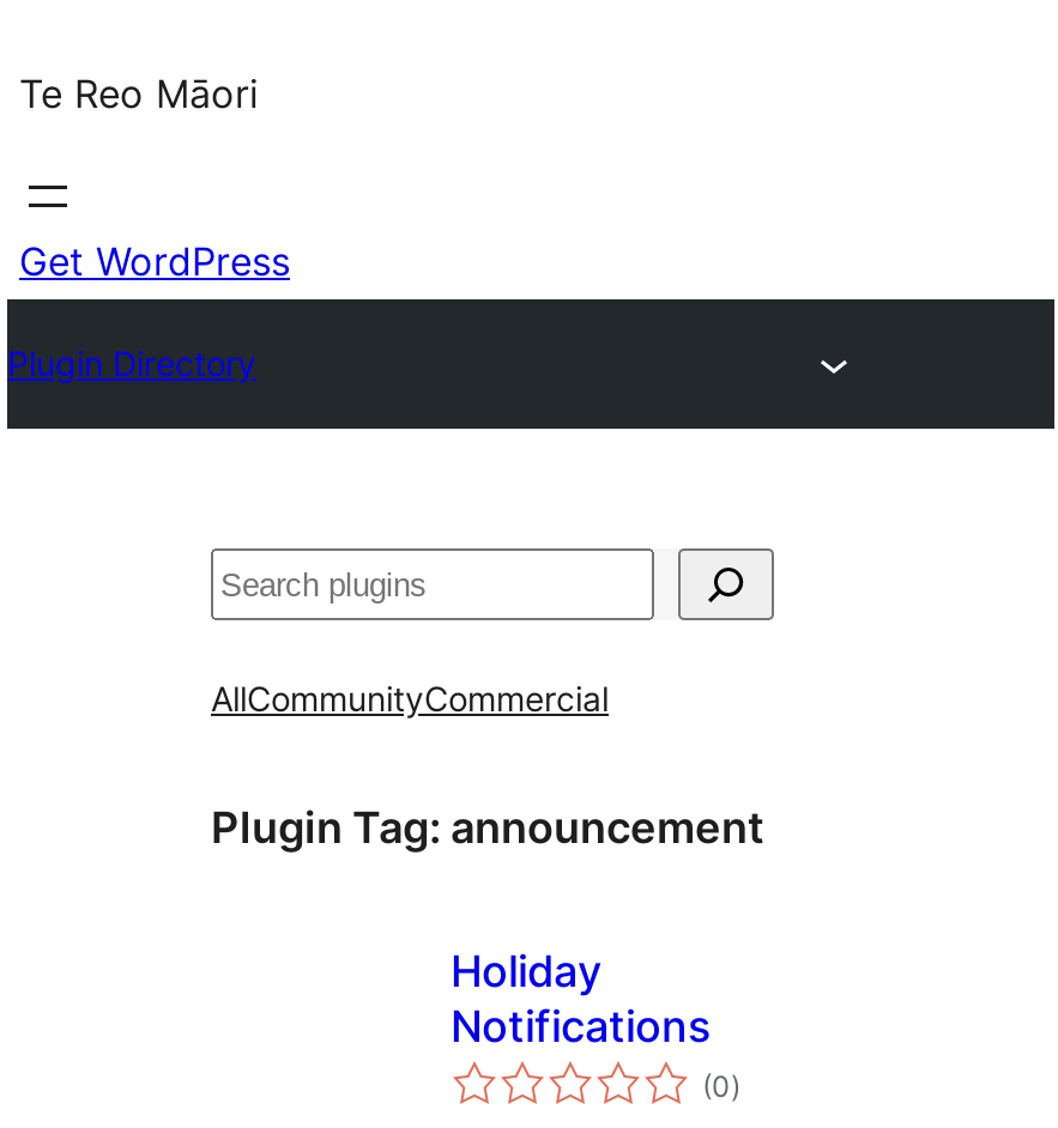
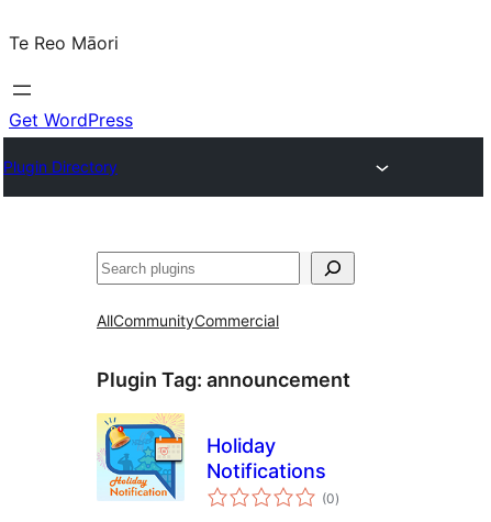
none -> [96,412,186,500] [image]

